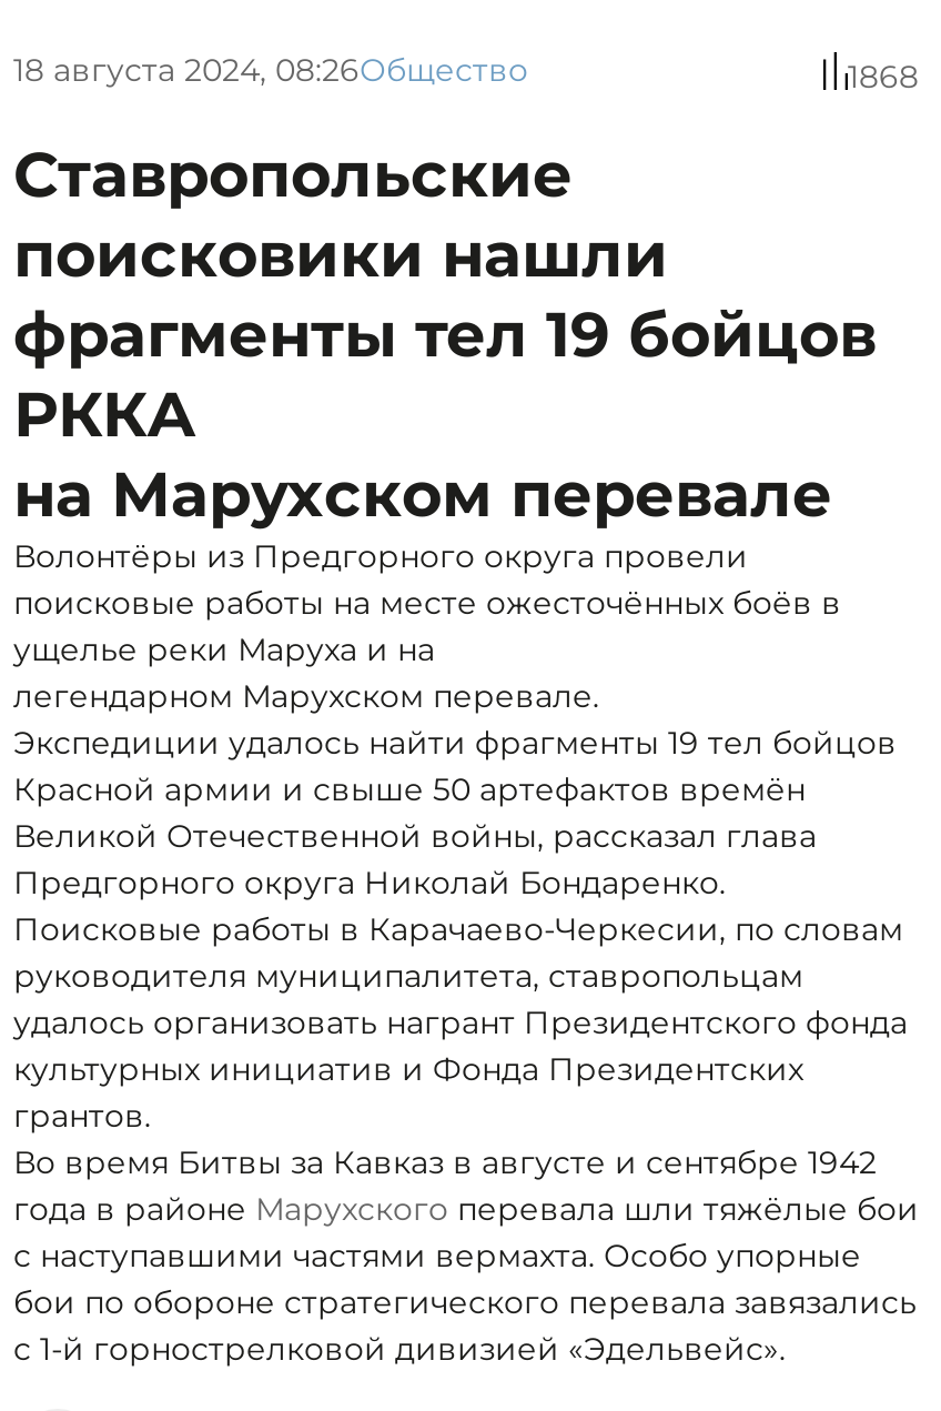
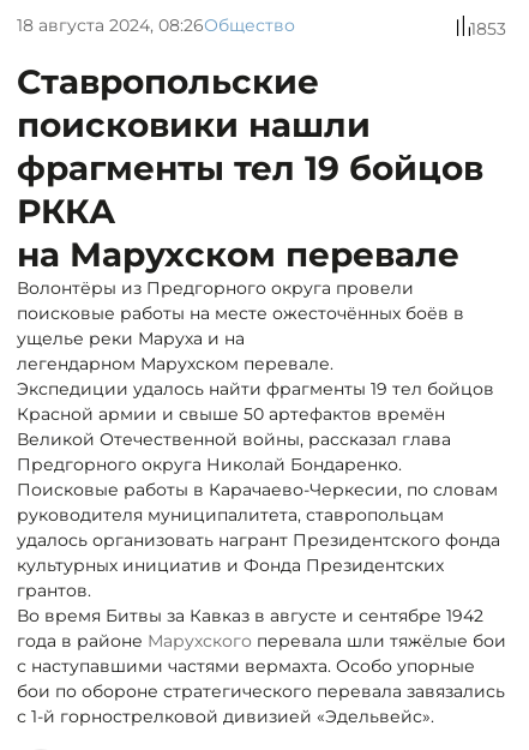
[848,56,919,96] 1868 -> [470,18,506,39] 1853

